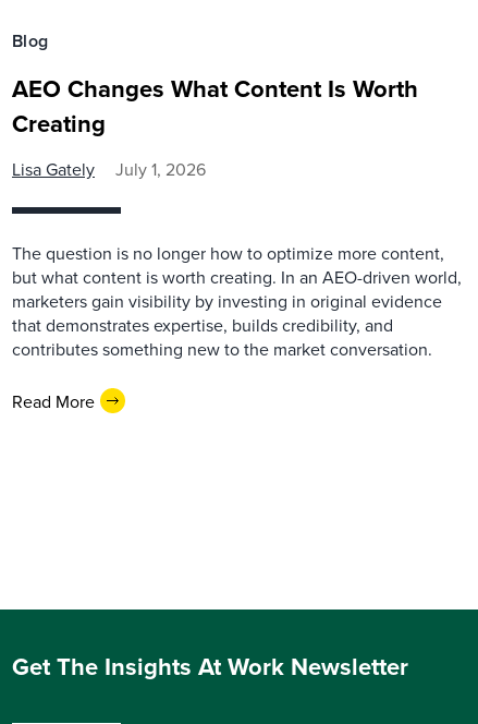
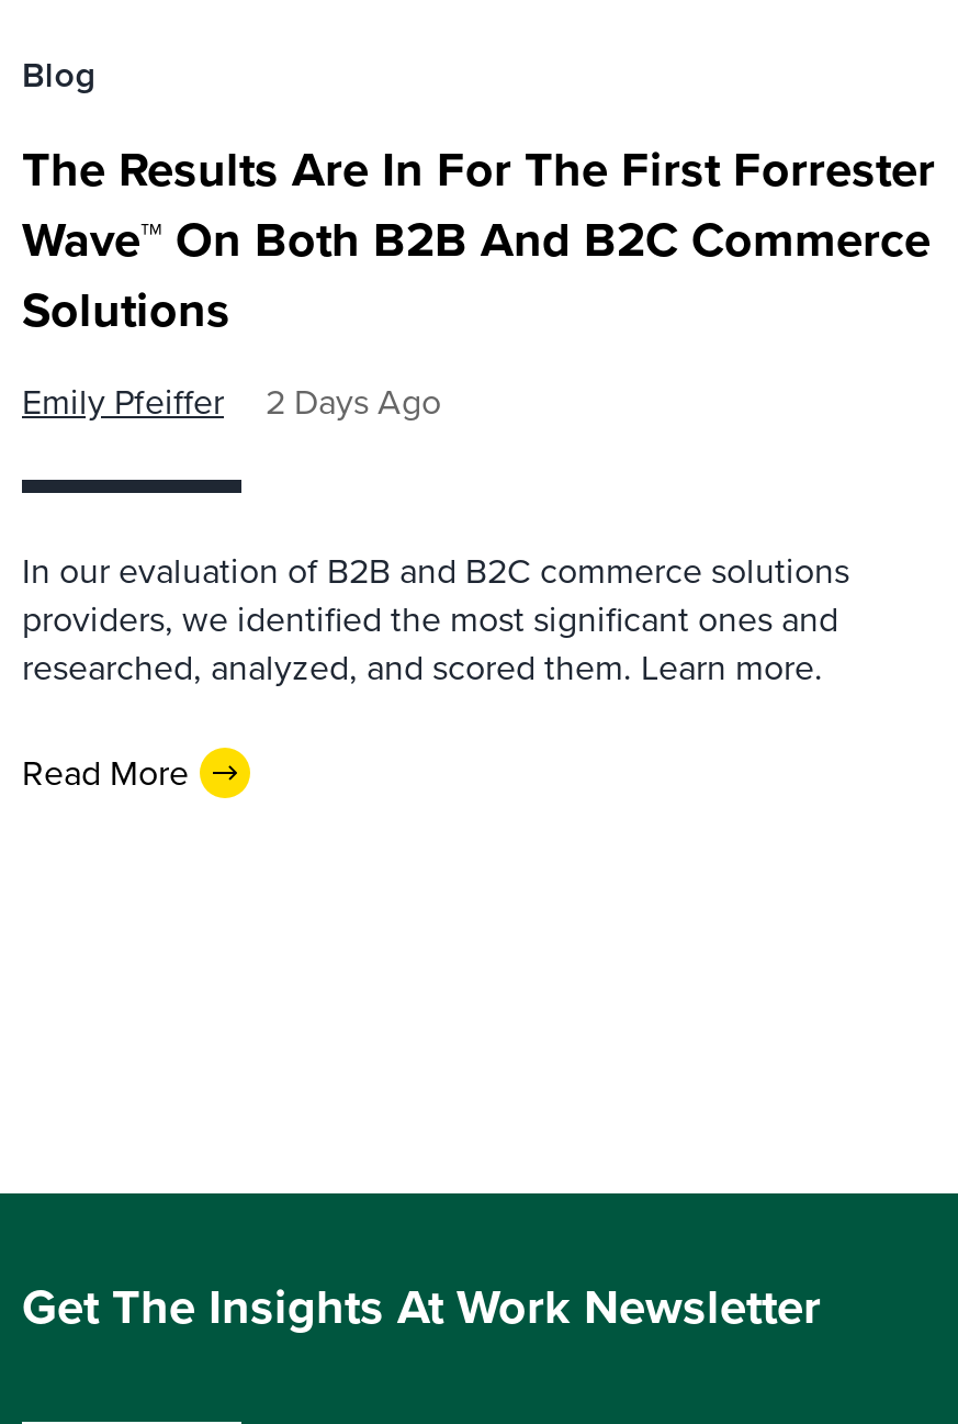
[12,71,462,361] AEO Changes What Content Is Worth | Creating | Lisa Gately | July 1, 2026 | The question is no longer how to optimize more content, | but what content is worth creating. In an AEO-driven world, | marketers gain visibility by investing in original evidence | that demonstrates expertise, builds credibility, and | contributes something new to the market conversation. -> [22,133,935,693] The Results Are In For The First Forrester | Wave™ On Both B2B And B2C Commerce | Solutions | Emily Pfeiffer | 2 Days Ago | In our evaluation of B2B and B2C commerce solutions | providers, we identified the most significant ones and | researched, analyzed, and scored them. Learn more.

